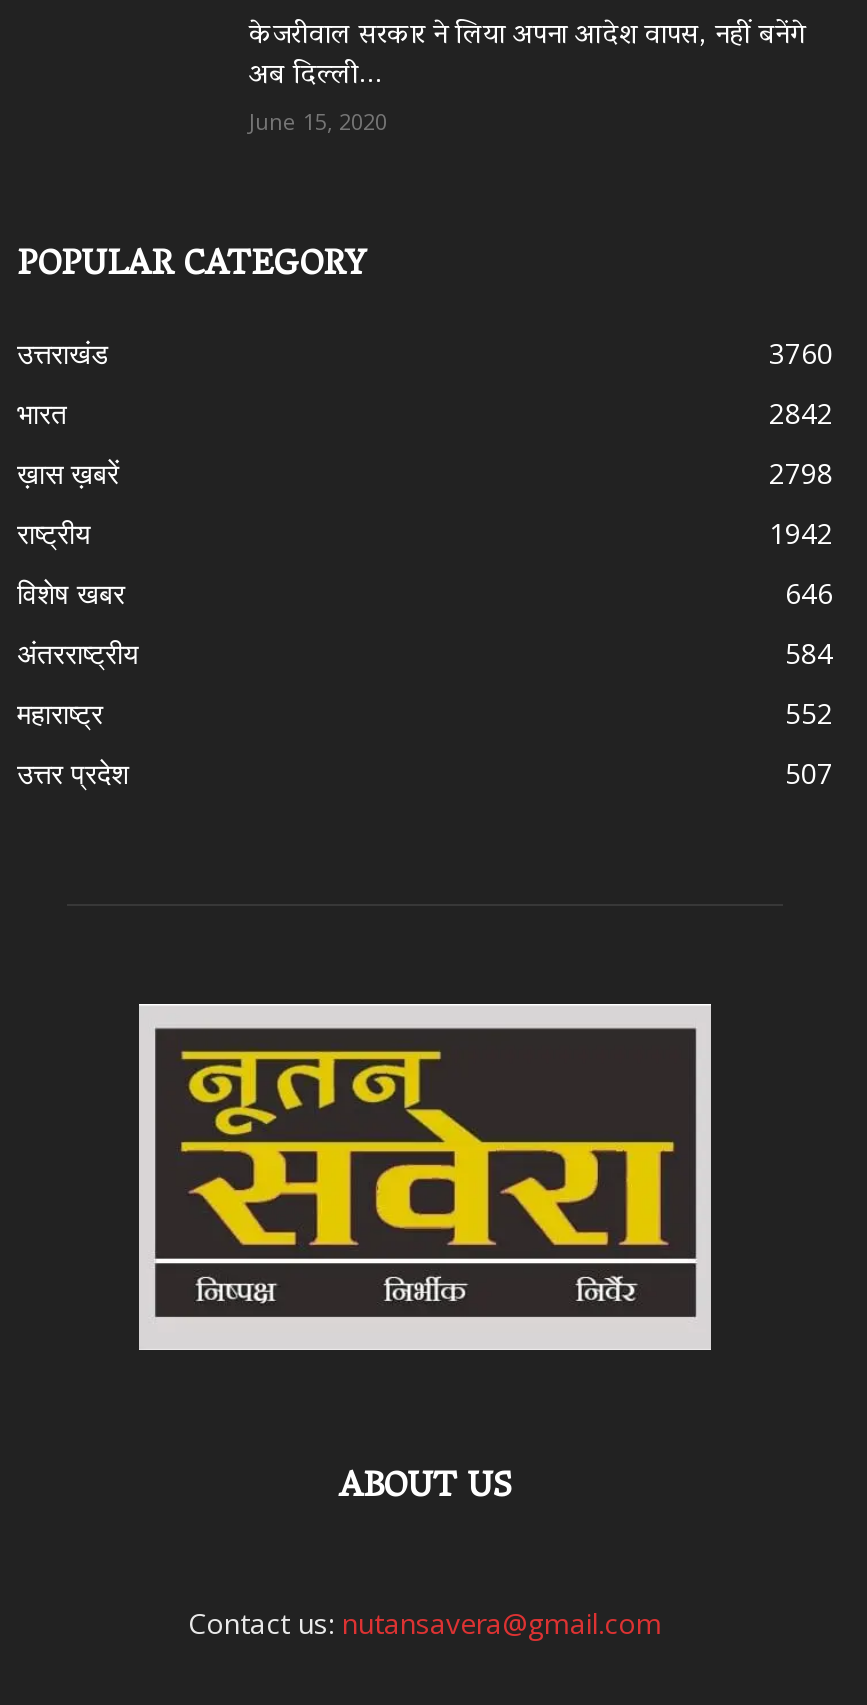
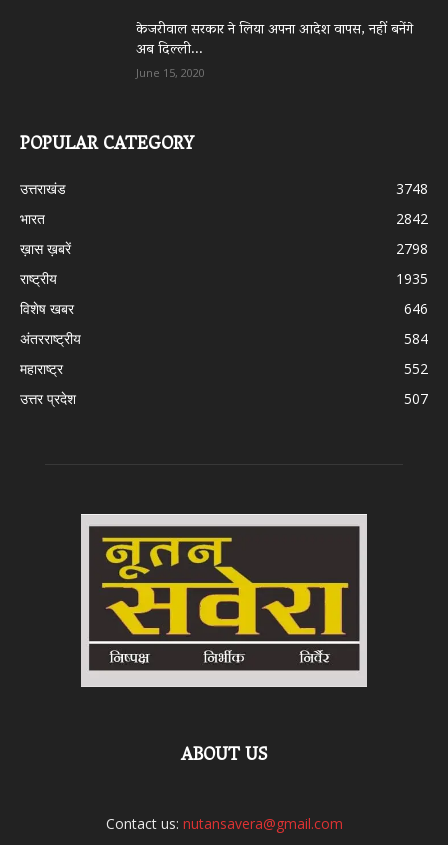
[769,333,833,371] 3760 -> [396,179,428,198] 3748
[769,513,833,551] 1942 -> [396,269,428,288] 1935

